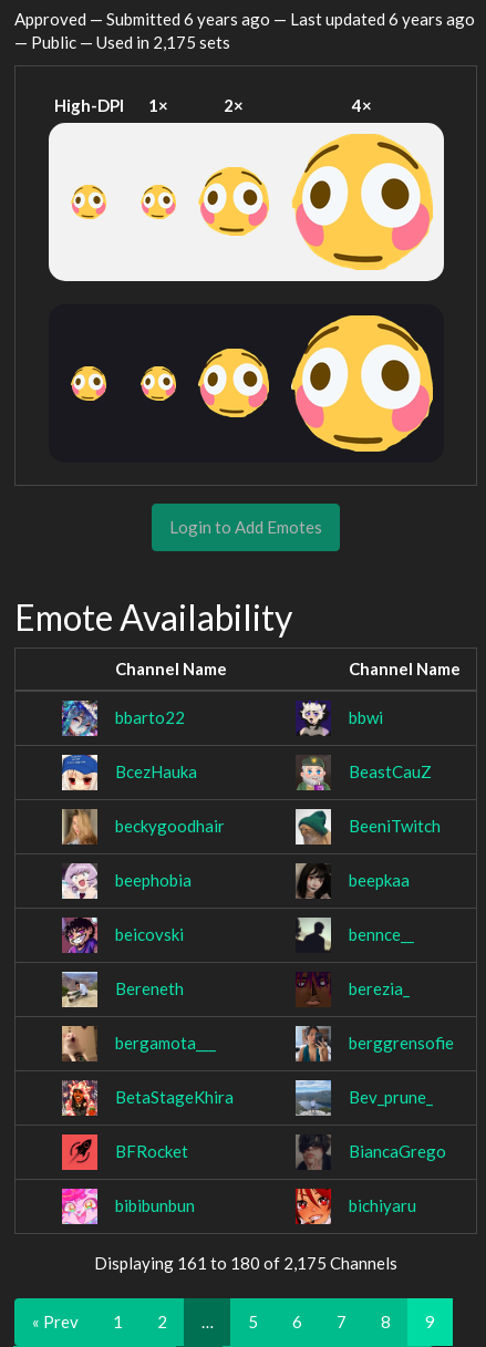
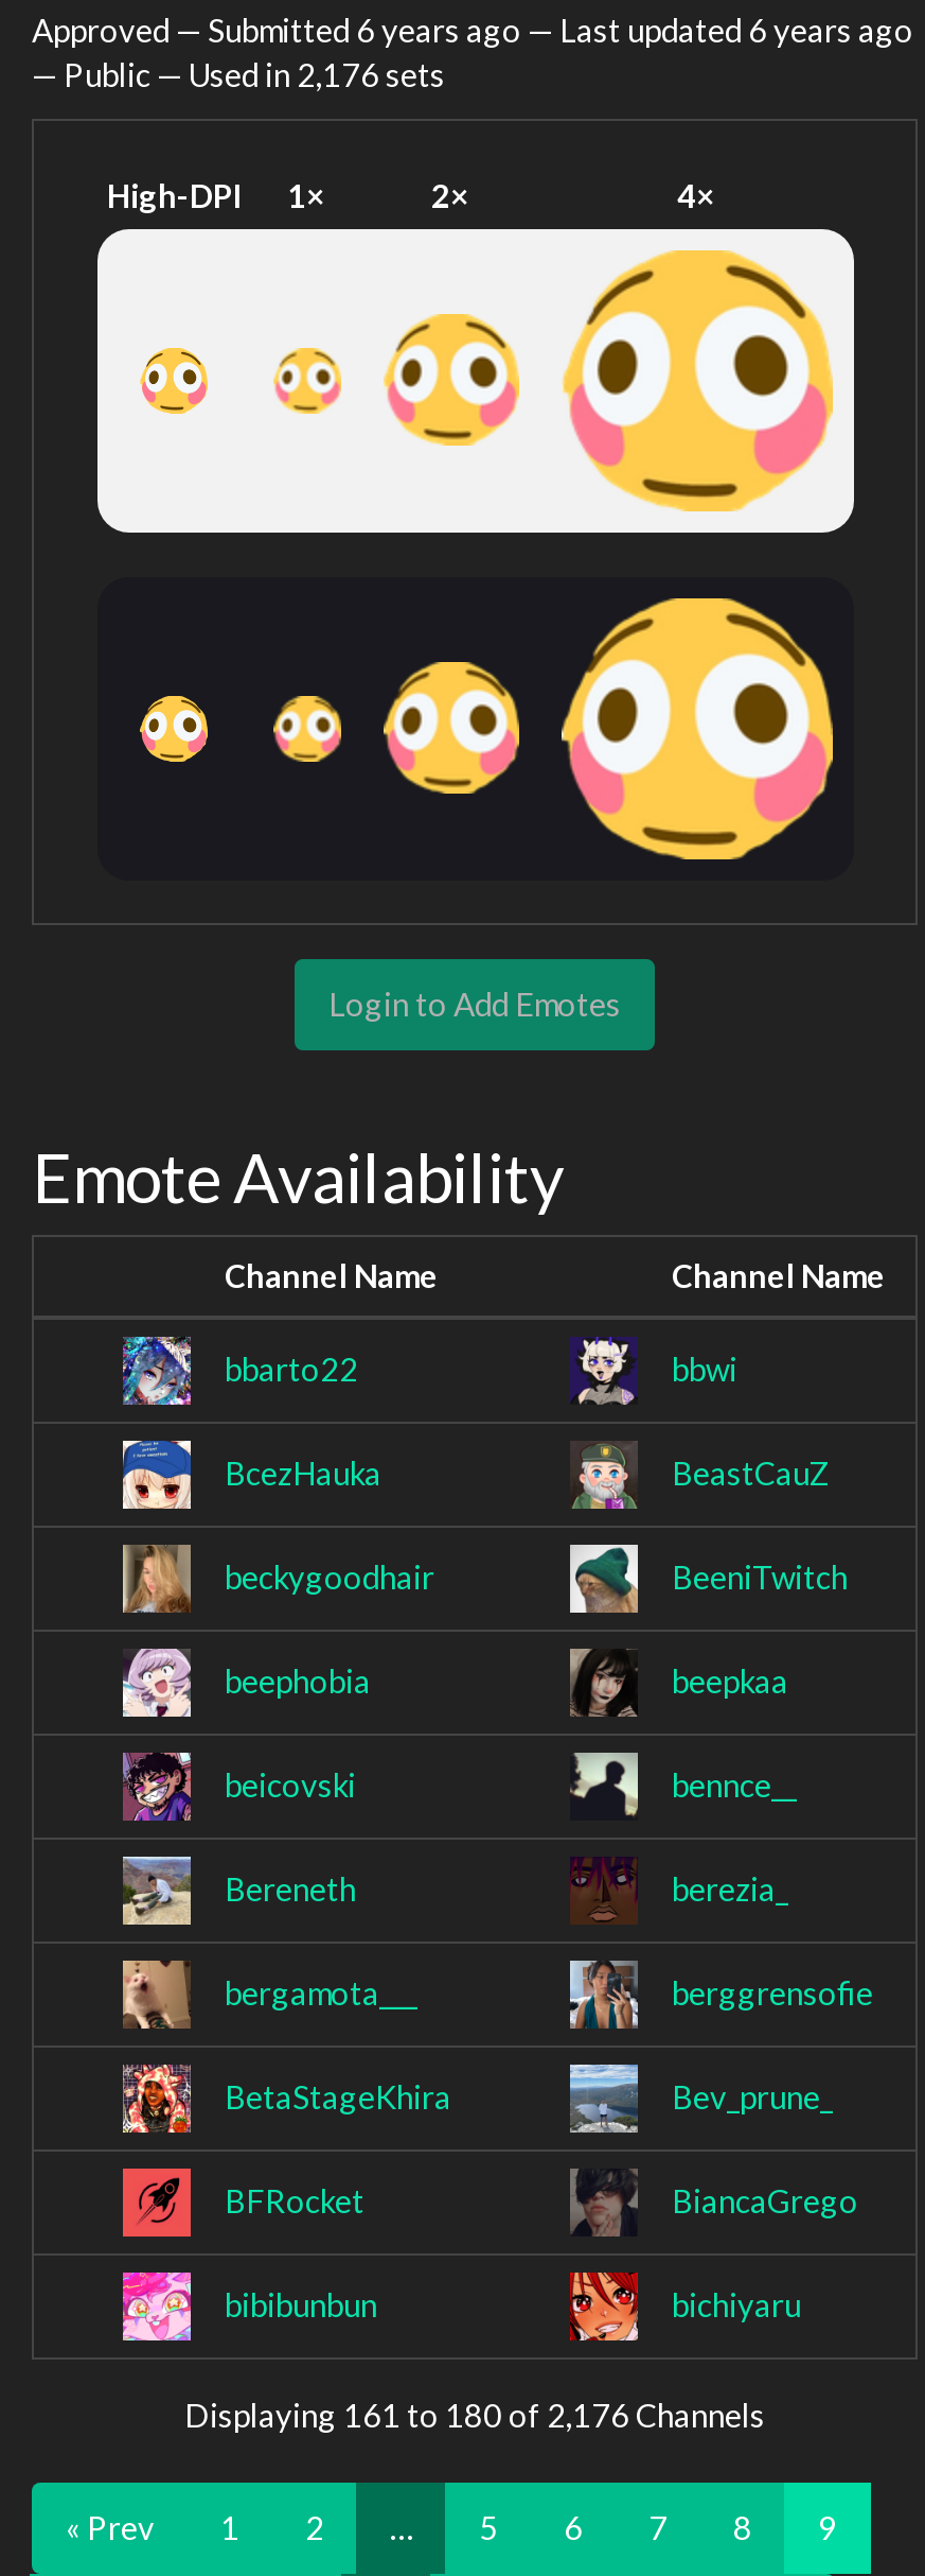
[14,32,230,51] — Public — Used in 2,175 sets -> [32,54,445,92] — Public — Used in 2,176 sets
[94,1253,397,1273] Displaying 161 to 180 of 2,175 Channels -> [184,2396,765,2434] Displaying 161 to 180 of 2,176 Channels

